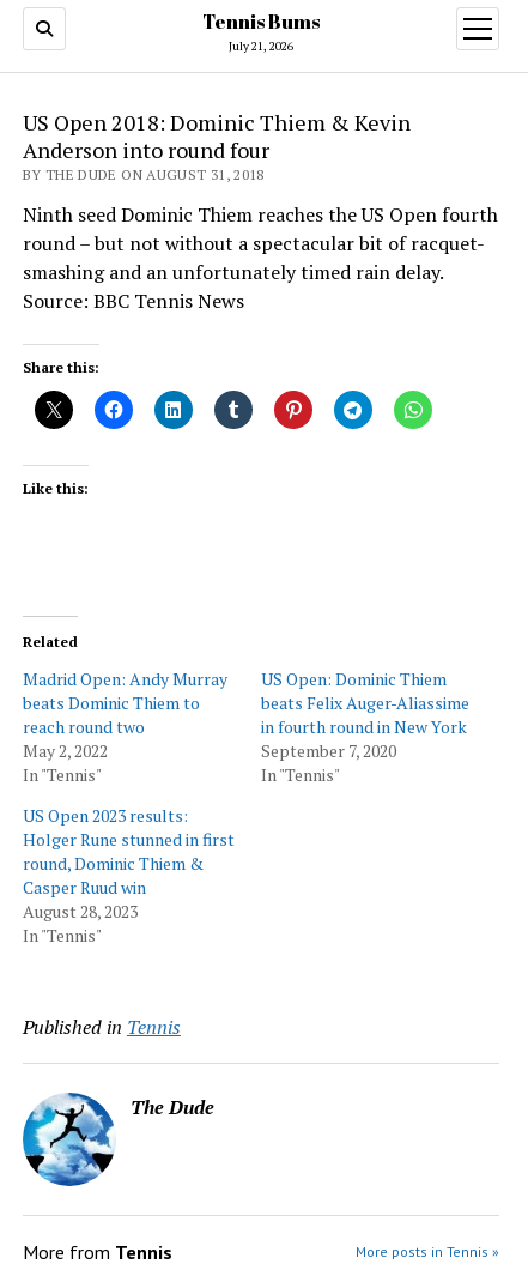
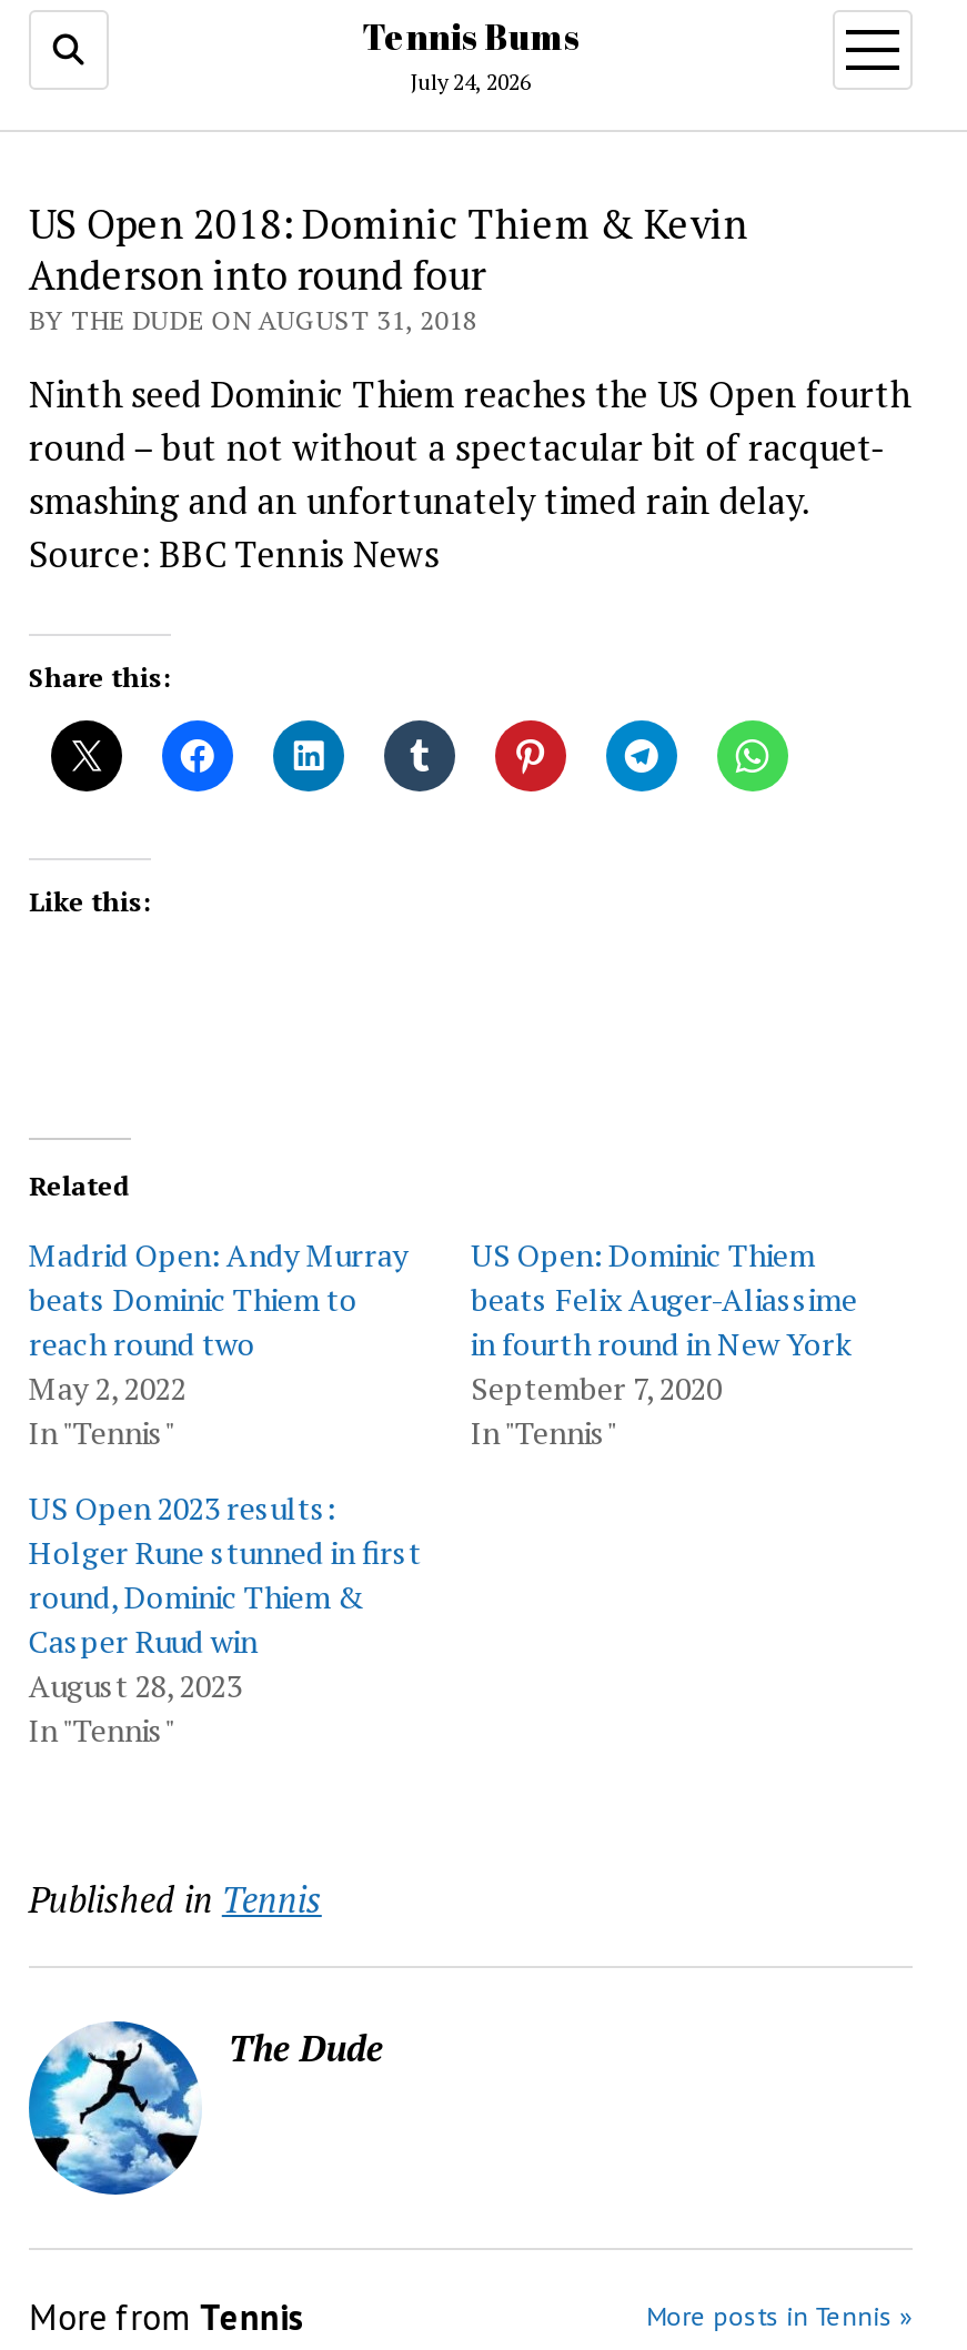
[229,38,293,54] July 21, 2026 -> [411,68,531,97] July 24, 2026

